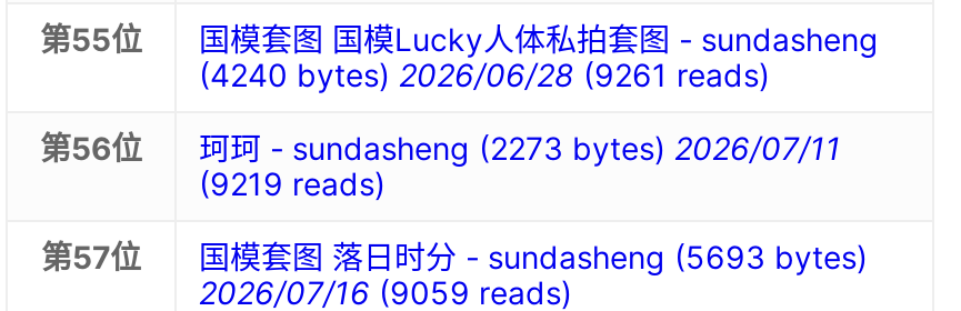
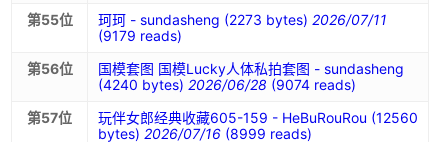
moved [40,20,879,167] -> [26,60,404,77]: 第56位 | 国模套图 国模Lucky人体私拍套图 - sundasheng
[199,56,770,93] (4240 bytes) 2026/06/28 (9261 reads) -> none
moved [199,129,841,167] -> [98,11,387,28]: 珂珂 - sundasheng (2273 bytes) 2026/07/11
[199,164,386,202] (9219 reads) -> [98,27,356,93] (9179 reads) | (4240 bytes) 2026/06/28 (9074 reads)
[199,238,868,311] 国模套图 落日时分 - sundasheng (5693 bytes) | 2026/07/16 (9059 reads) -> [98,109,418,142] 玩伴女郎经典收藏605-159 - HeBuRouRou (12560 | bytes) 2026/07/16 (8999 reads)

